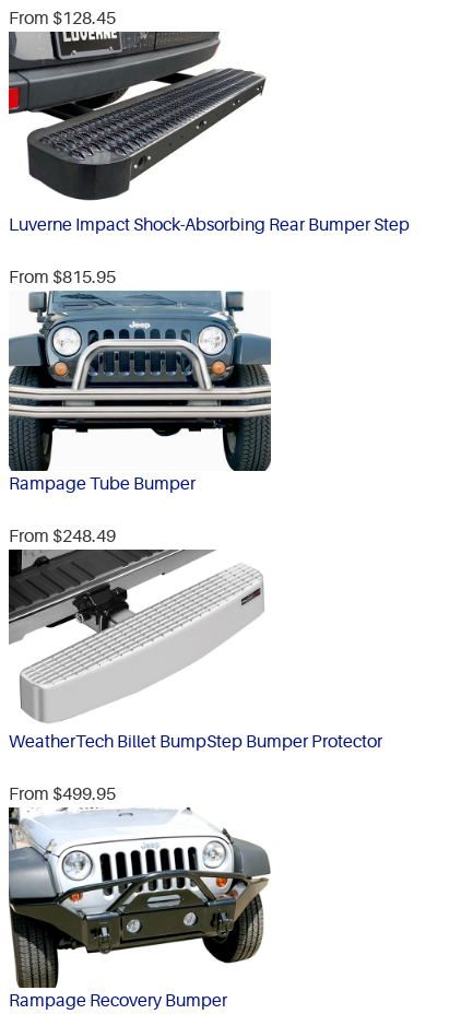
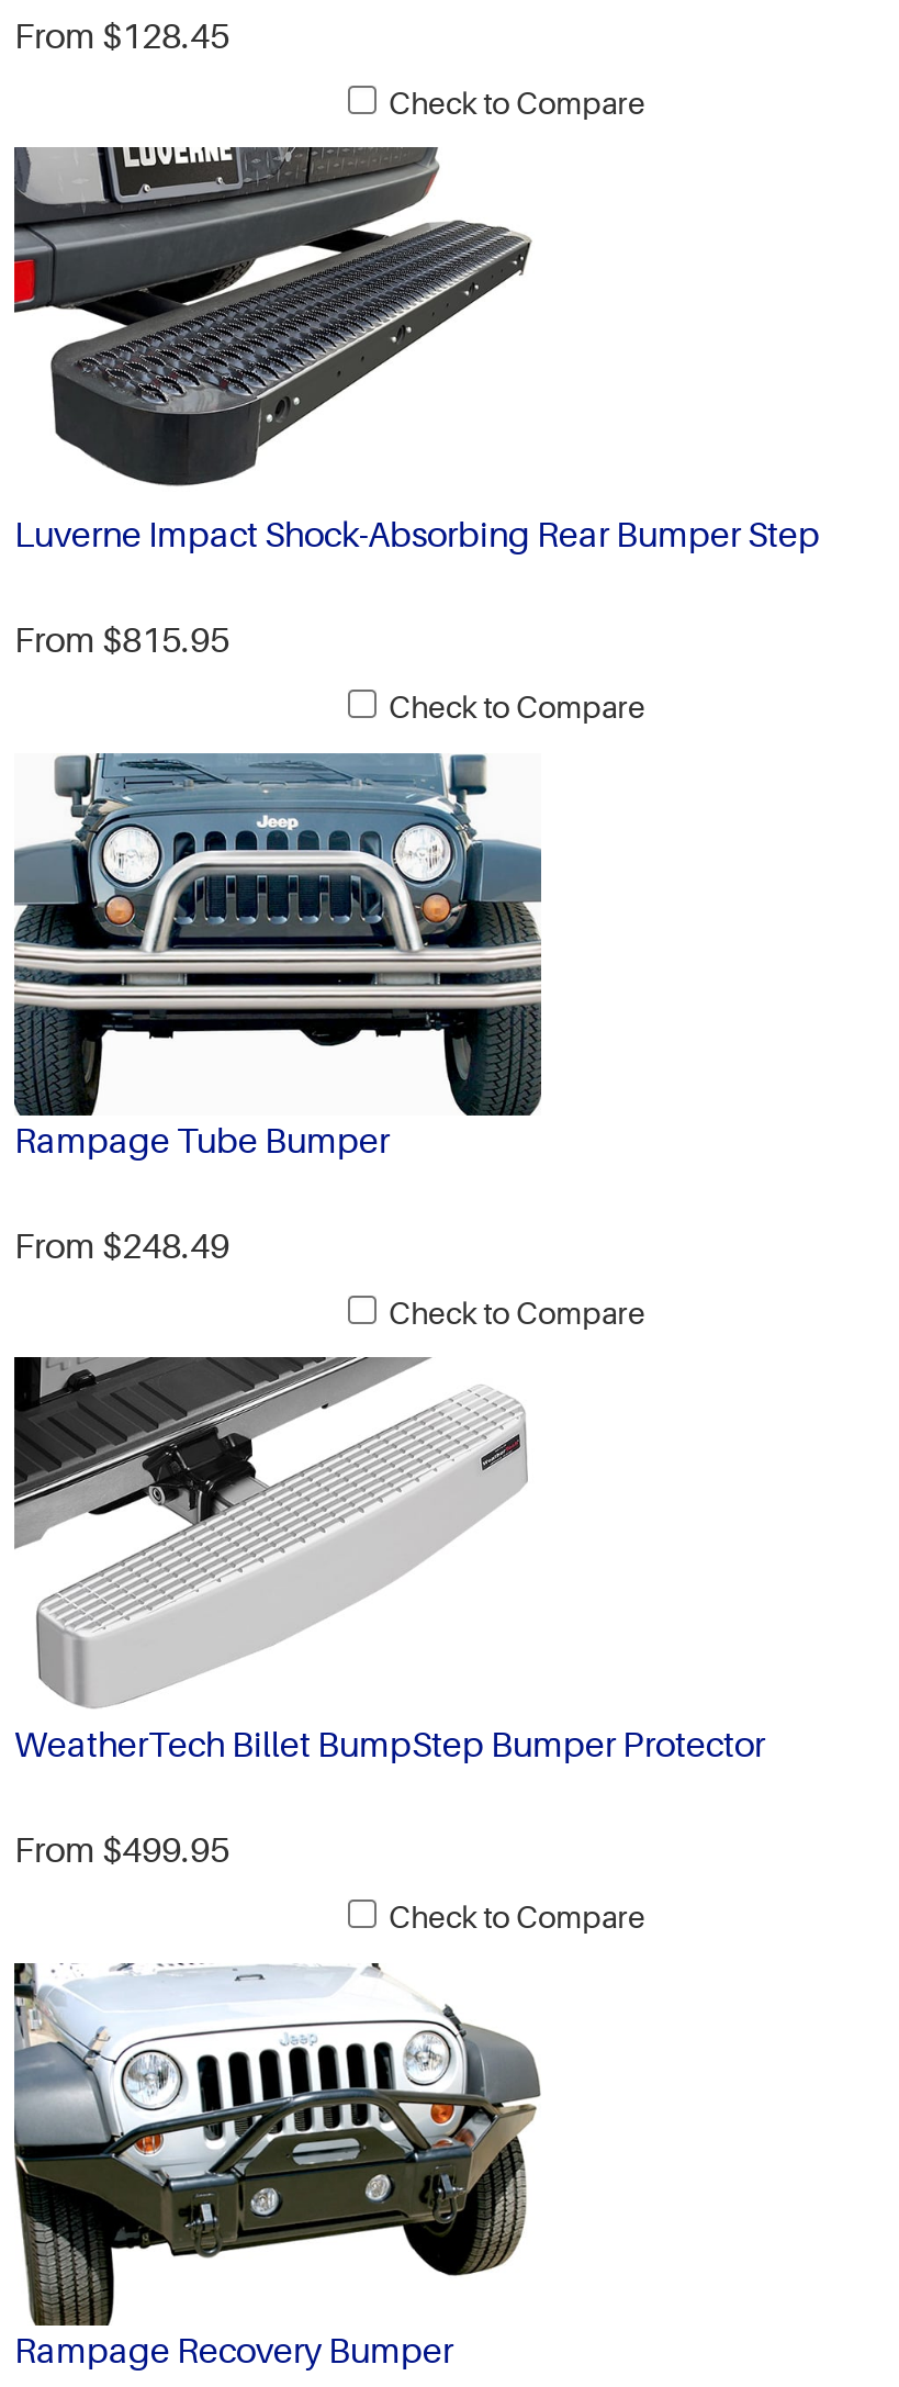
none -> [389,85,646,120] Check to Compare
none -> [389,690,646,725] Check to Compare
none -> [389,1295,646,1330] Check to Compare
none -> [389,1900,646,1935] Check to Compare

